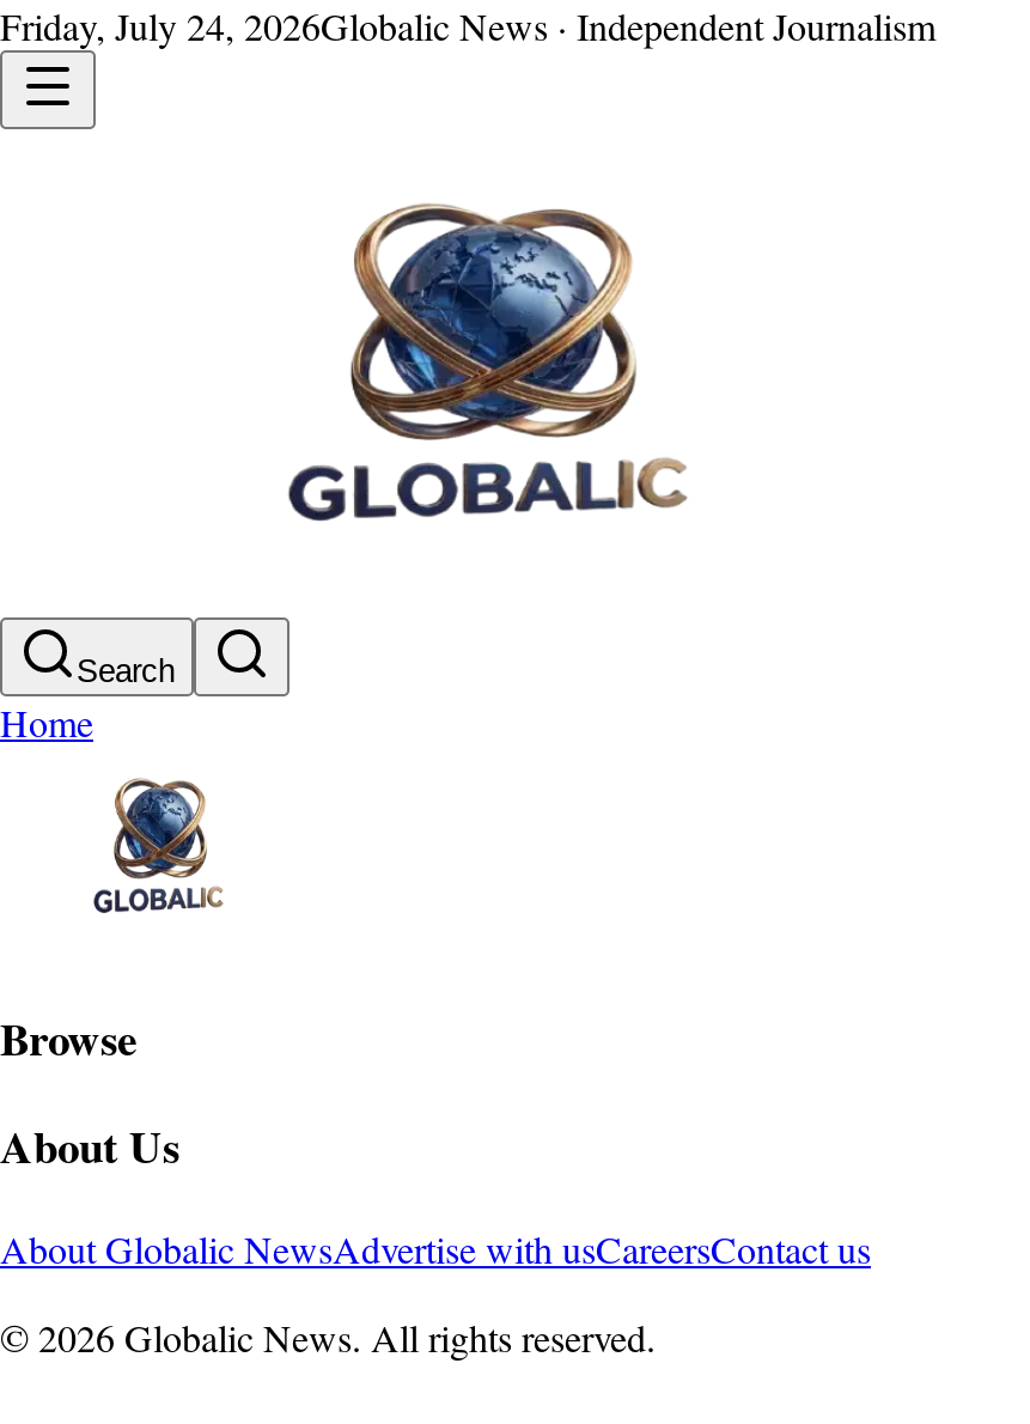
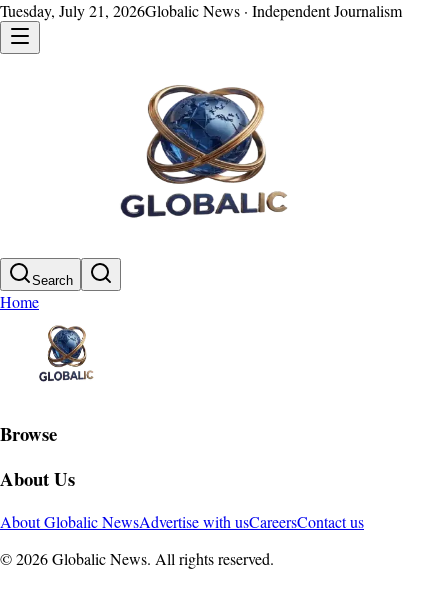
[0,0,935,50] Friday, July 24, 2026Globalic News · Independent Journalism -> [0,0,402,21] Tuesday, July 21, 2026Globalic News · Independent Journalism

